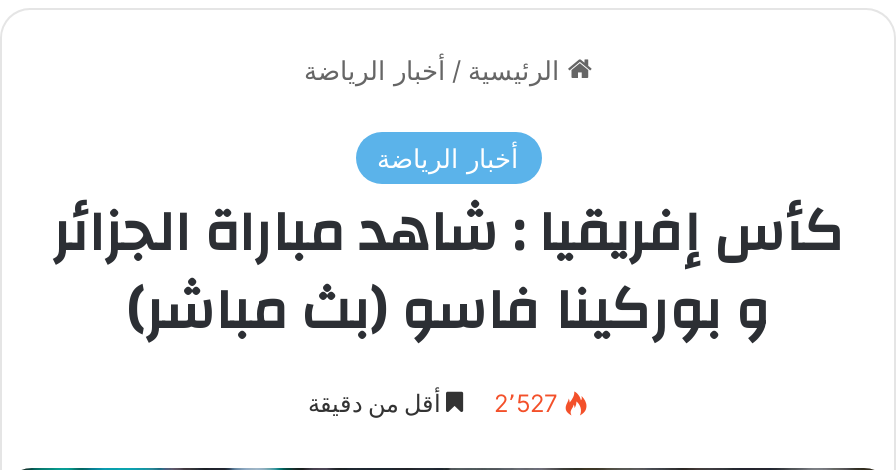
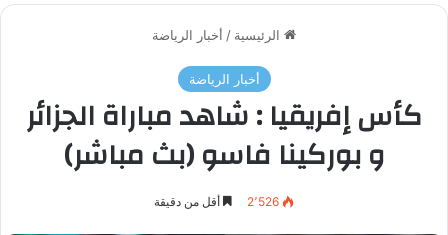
[494,388,558,418] 2٬527 -> [247,194,279,209] 2٬526

